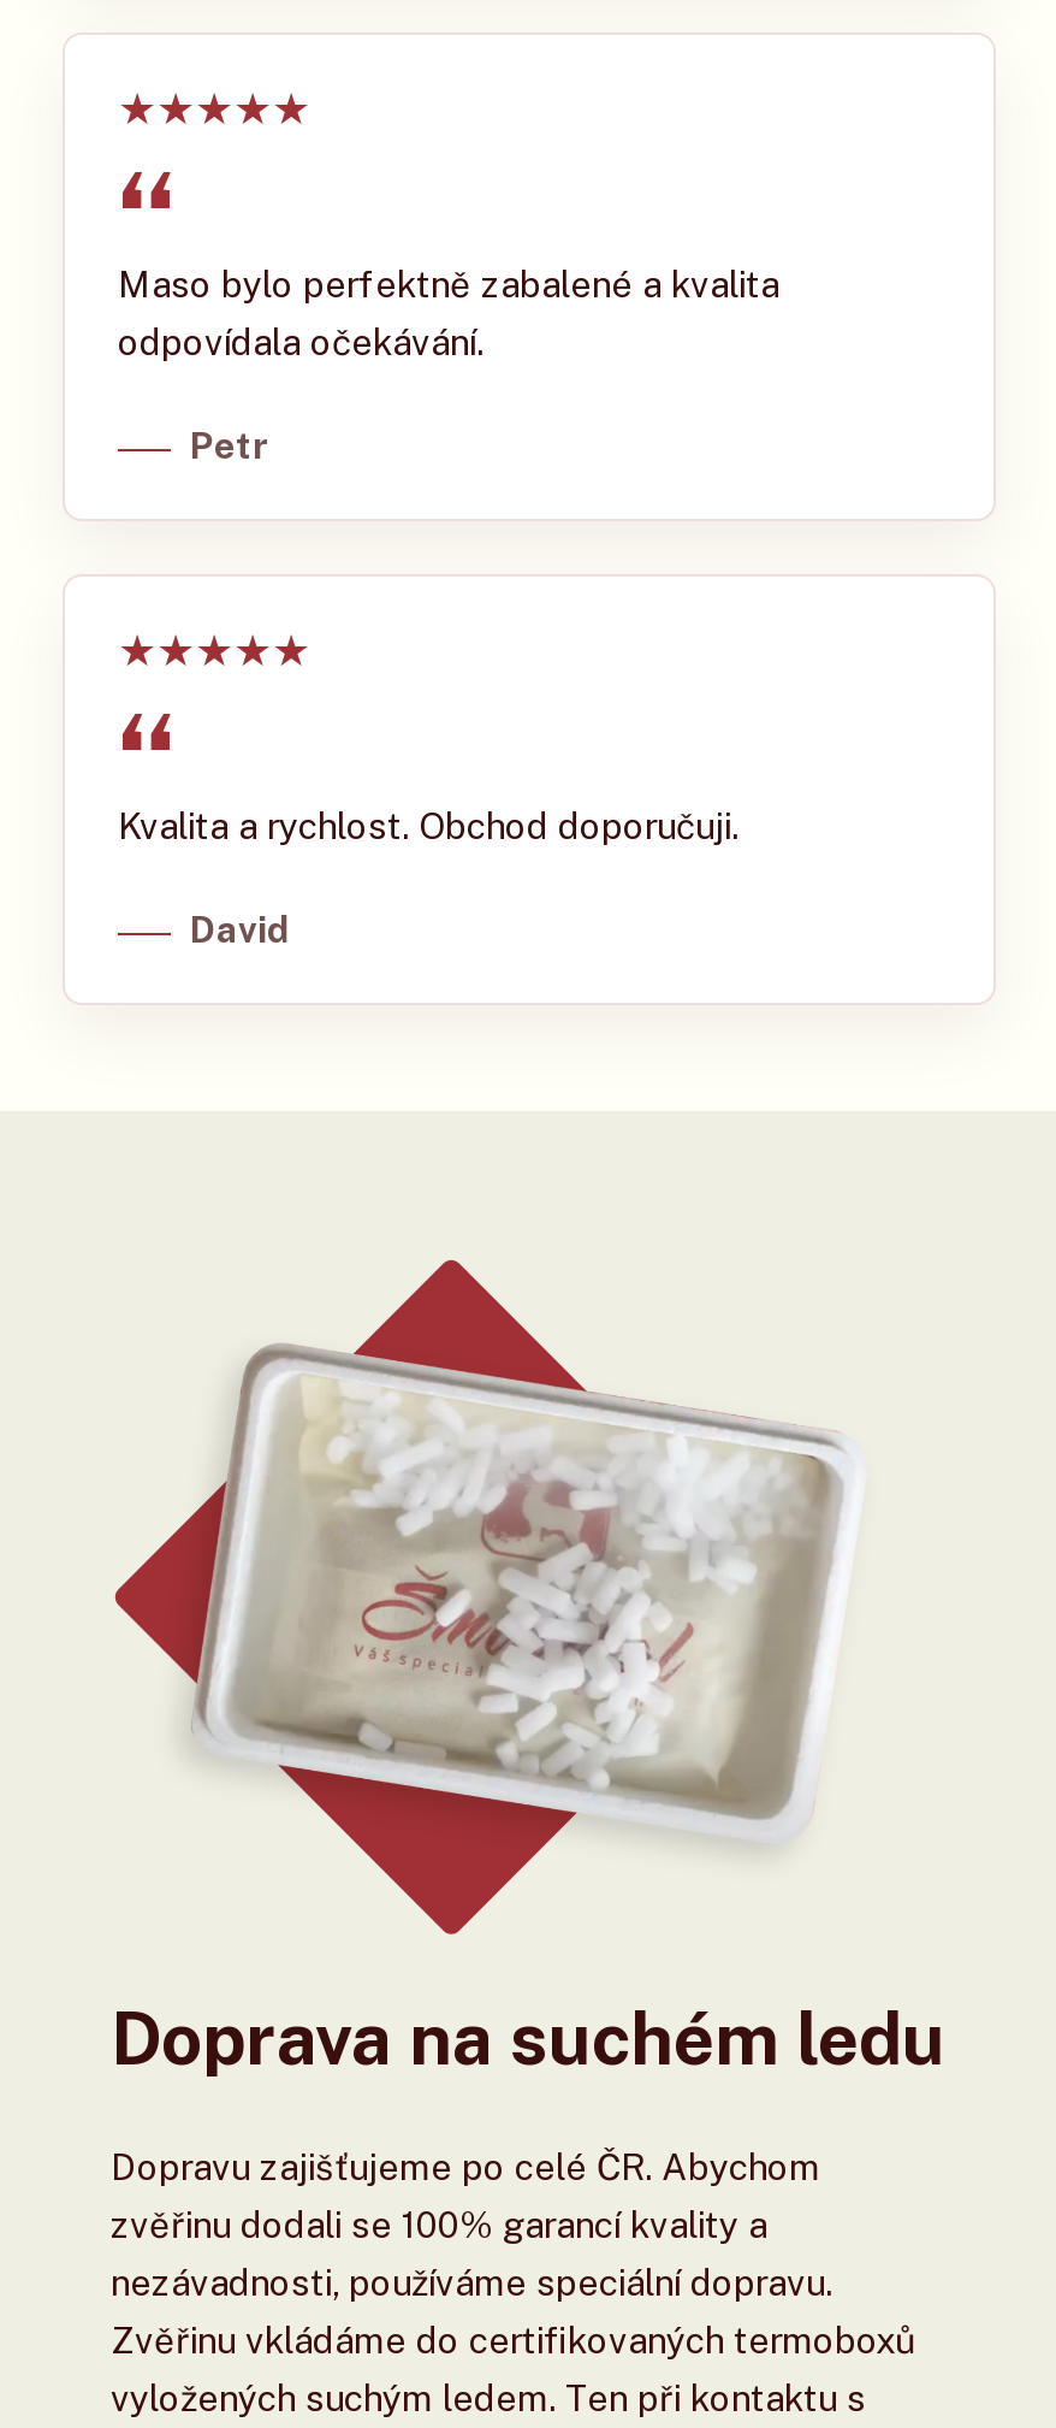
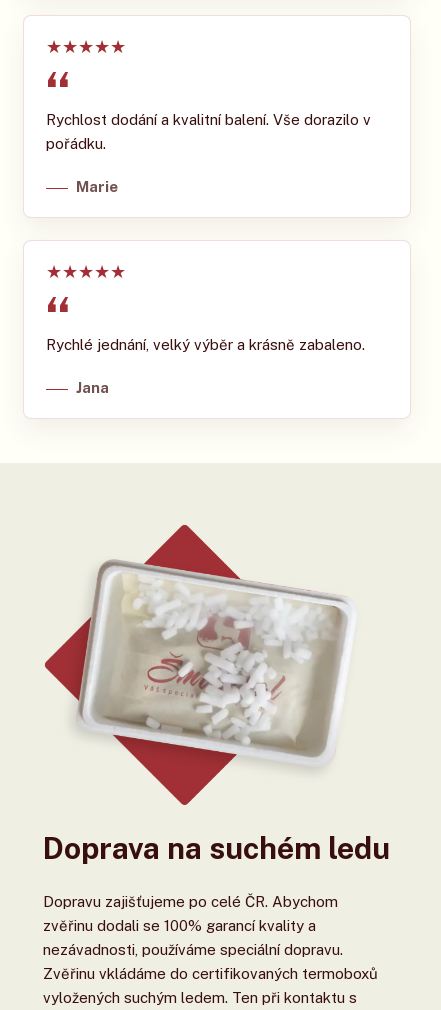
[118,264,779,363] Maso bylo perfektně zabalené a kvalita | odpovídala očekávání. -> [46,111,371,152] Rychlost dodání a kvalitní balení. Vše dorazilo v | pořádku.
[190,425,269,466] Petr -> [76,178,118,195] Marie
[118,806,738,846] Kvalita a rychlost. Obchod doporučuji. -> [46,336,365,353] Rychlé jednání, velký výběr a krásně zabaleno.
[190,909,291,950] David -> [76,379,109,396] Jana

